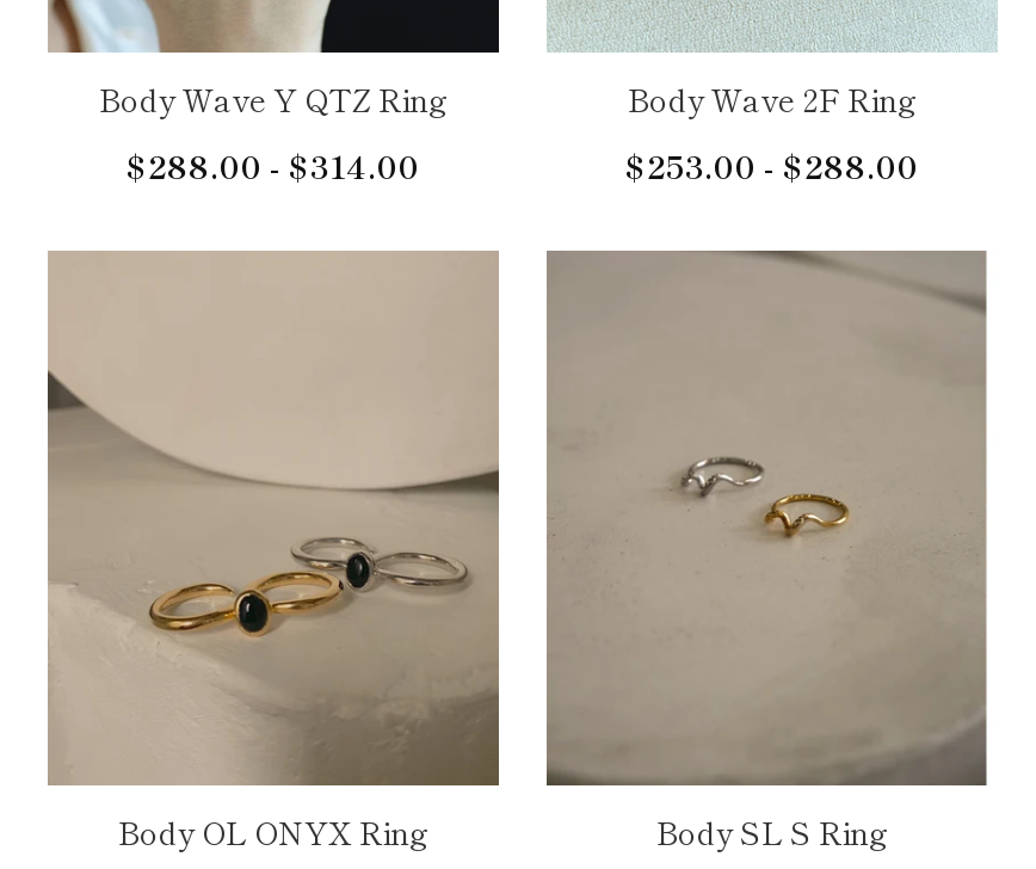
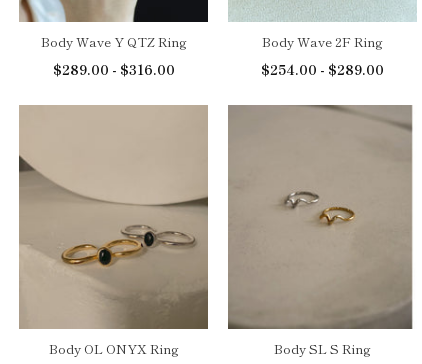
[127,144,420,190] $288.00 - $314.00 -> [52,60,174,79] $289.00 - $316.00
[625,144,919,190] $253.00 - $288.00 -> [261,60,384,79] $254.00 - $289.00

